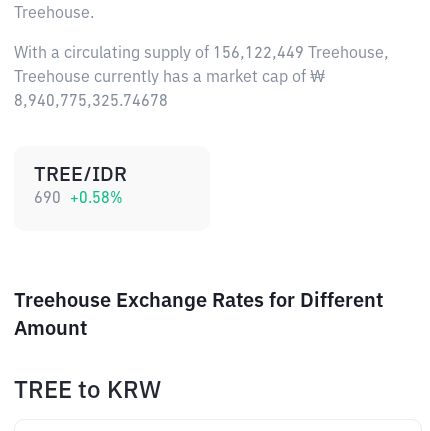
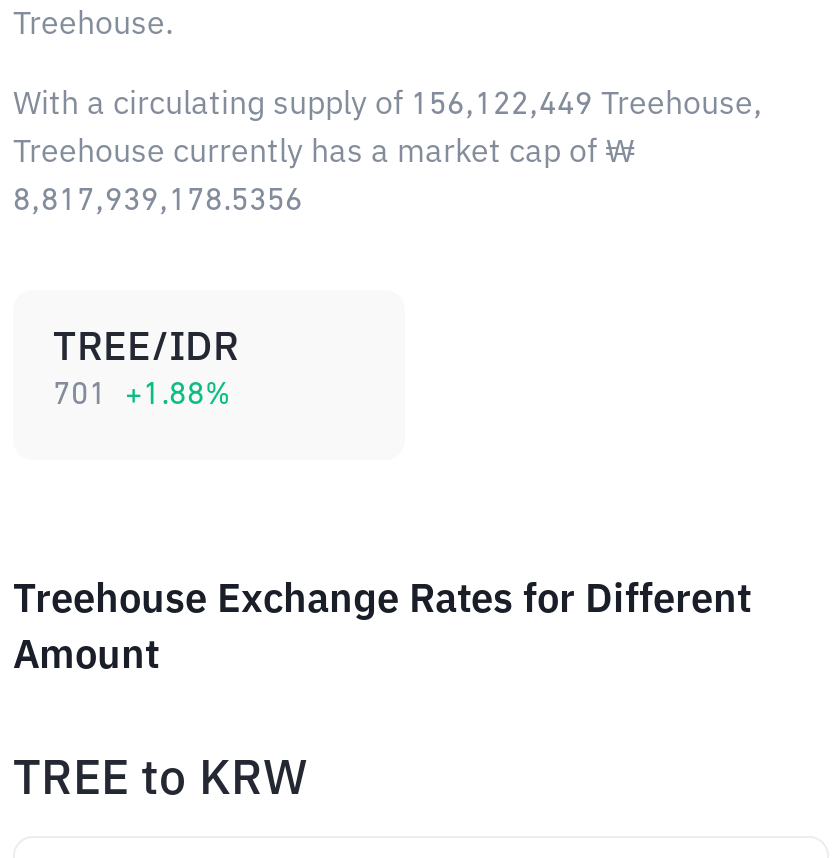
[14,94,168,110] 8,940,775,325.74678 -> [13,186,303,218] 8,817,939,178.5356
[34,191,123,207] 690 + 0.58% -> [53,380,231,412] 701 + 1.88%

